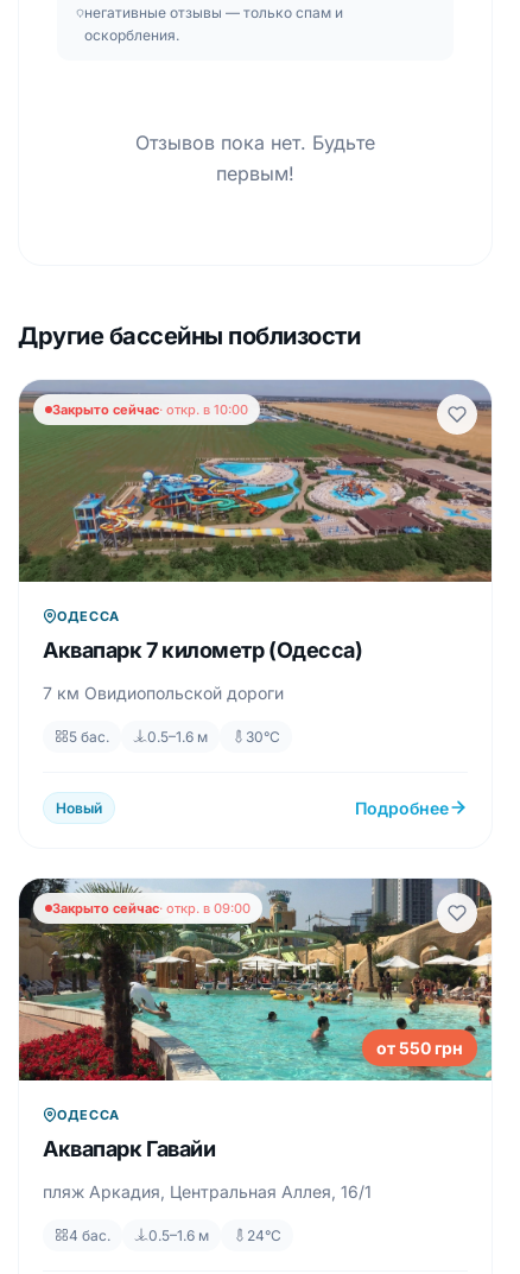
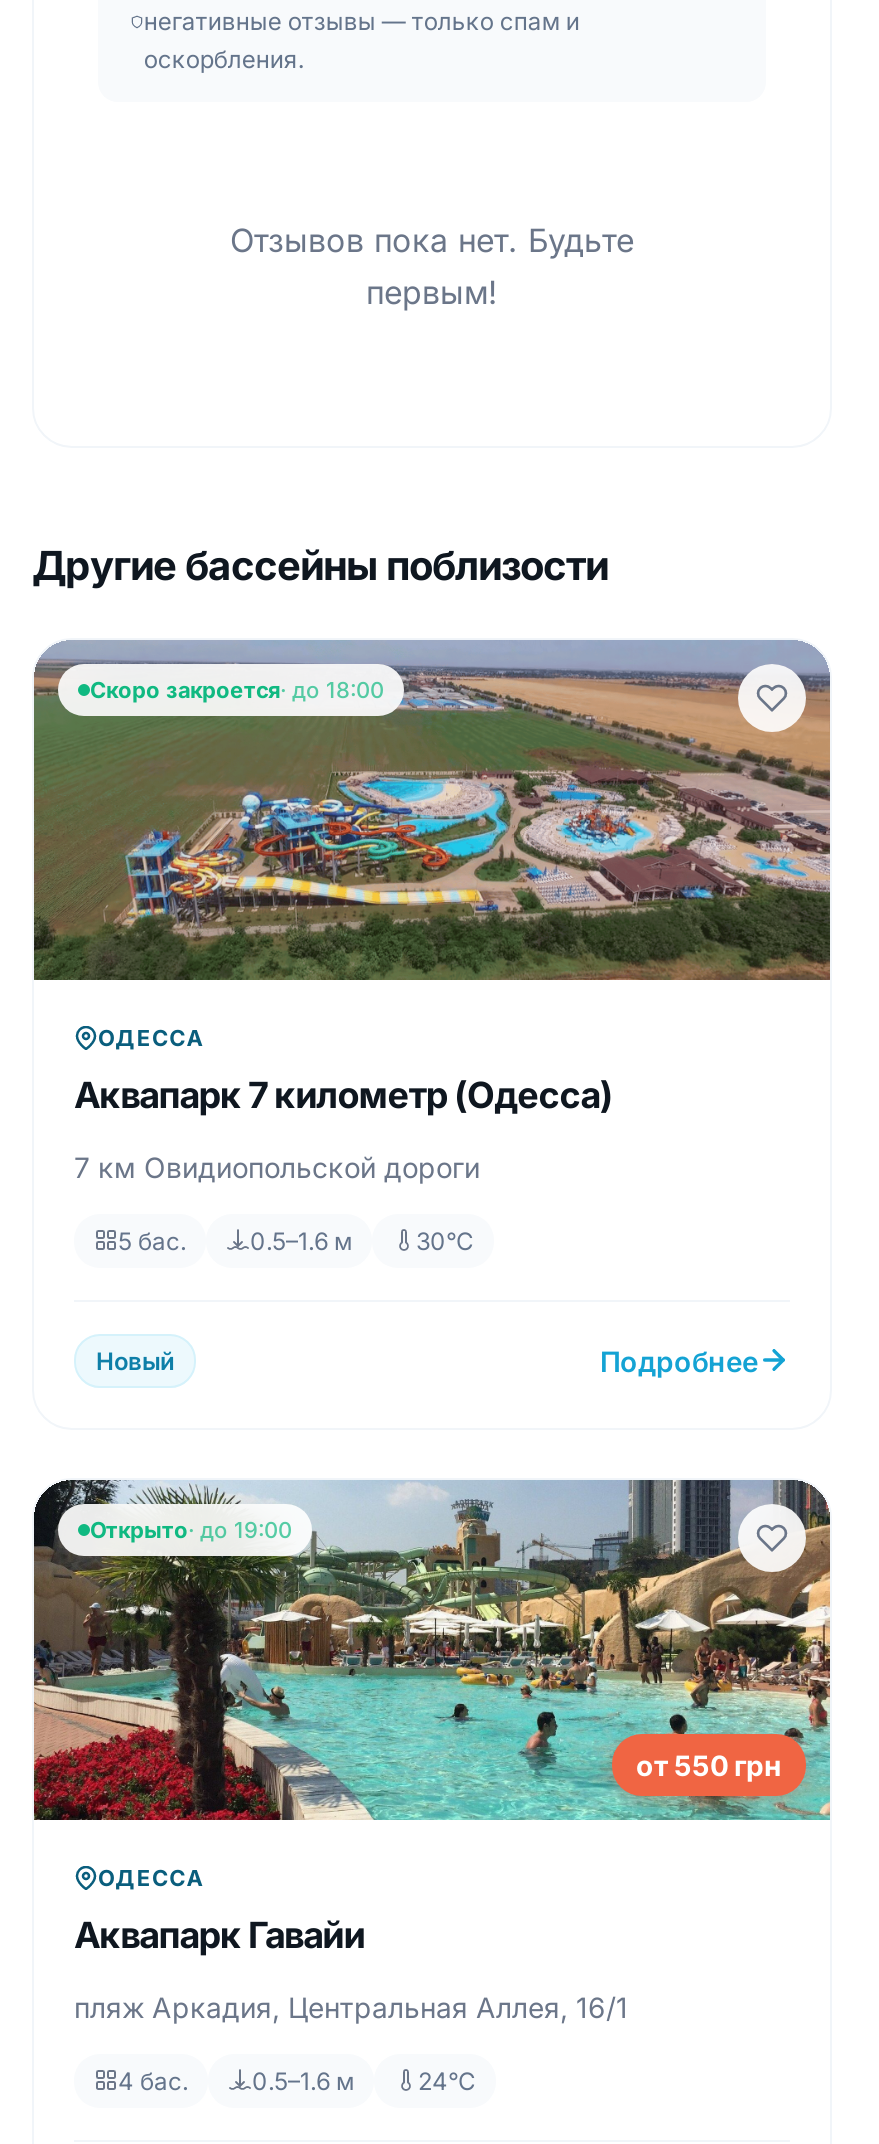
[52,401,248,418] Закрыто сейчас · откр. в 10:00 -> [90,676,384,704] Скоро закроется · до 18:00
[52,900,251,916] Закрыто сейчас · откр. в 09:00 -> [90,1515,292,1543] Открыто · до 19:00

